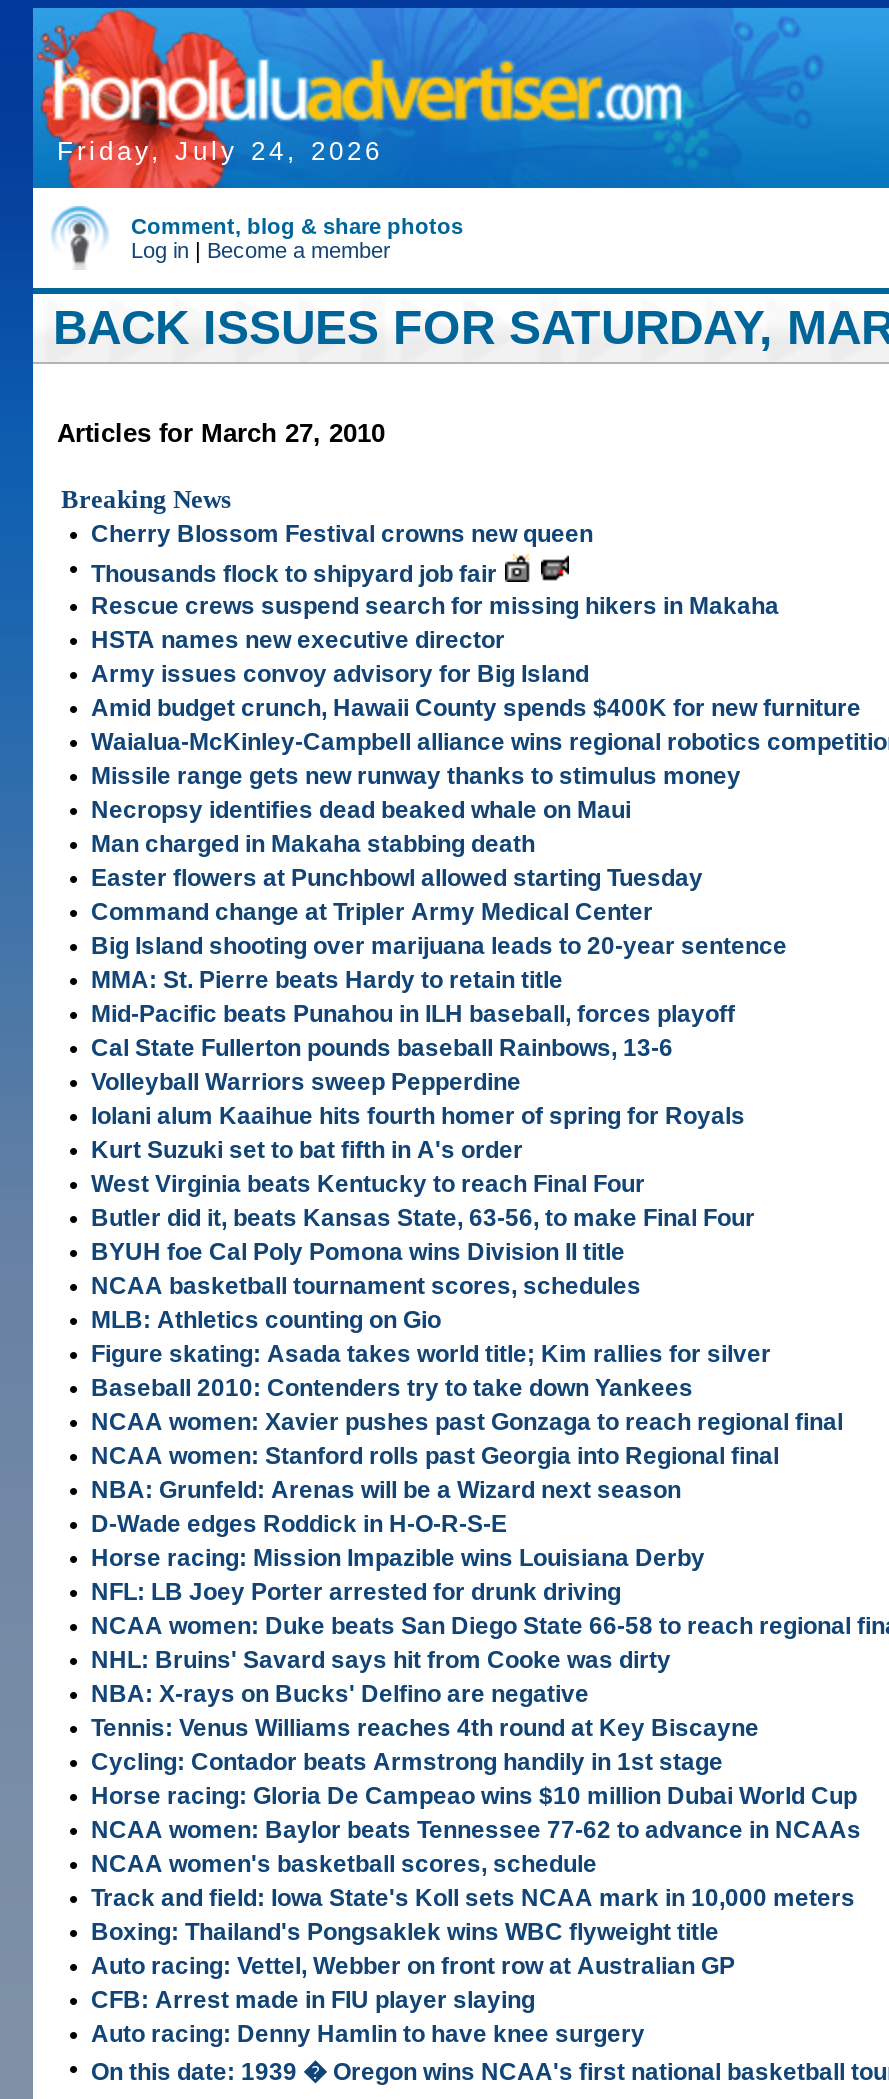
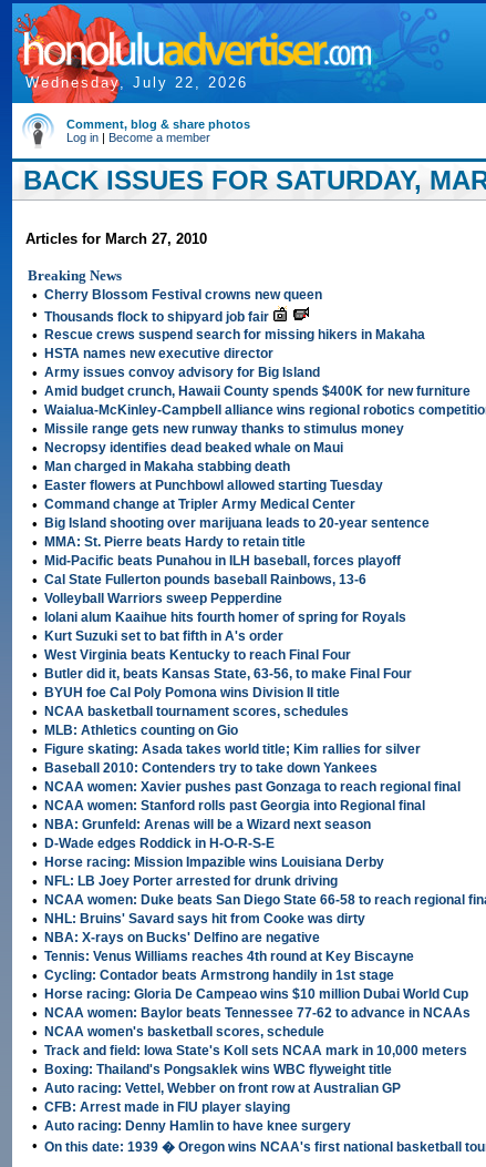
[57,136,383,166] Friday, July 24, 2026 -> [25,74,248,91] Wednesday, July 22, 2026

